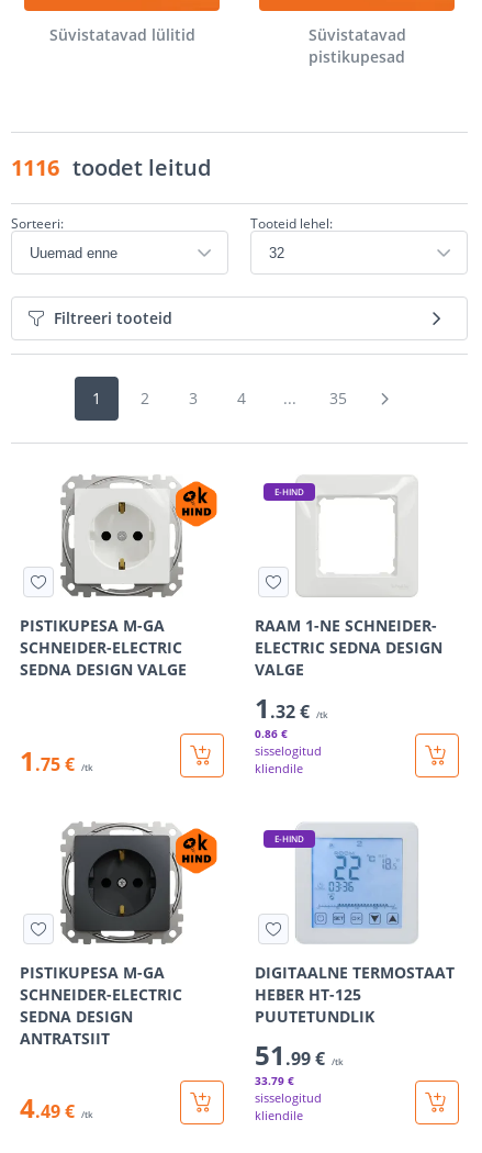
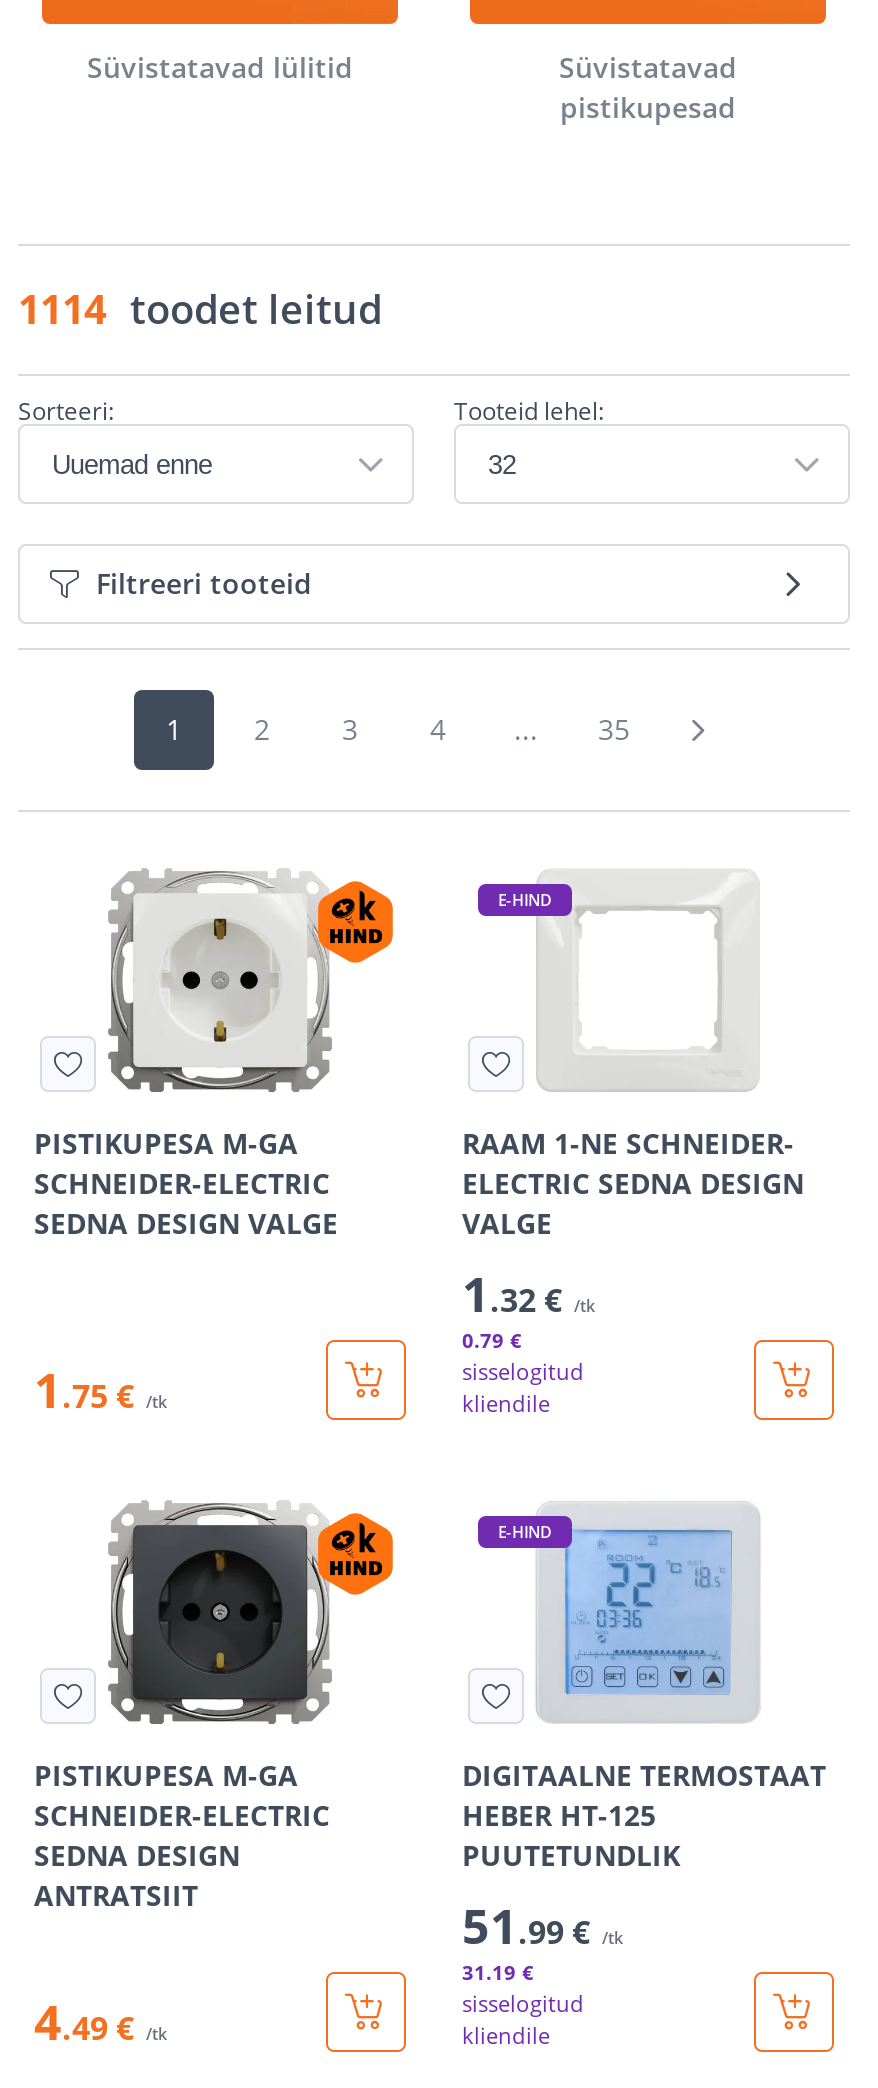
[11,153,211,182] 1116 toodet leitud -> [18,282,382,336] 1114 toodet leitud
[255,726,288,741] 0.86 € -> [462,1326,522,1354] 0.79 €
[255,1073,294,1088] 33.79 € -> [462,1958,534,1986] 31.19 €

